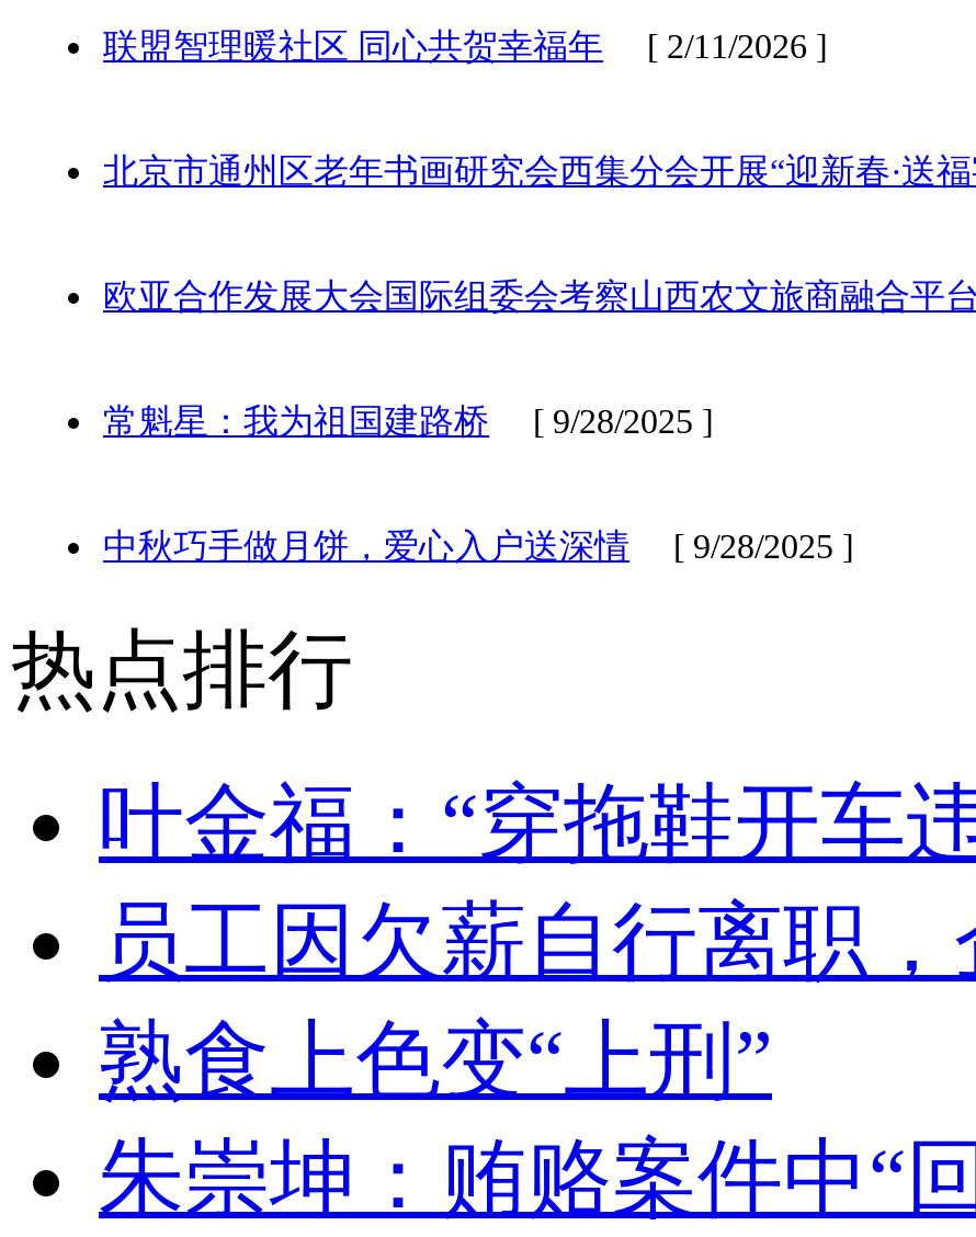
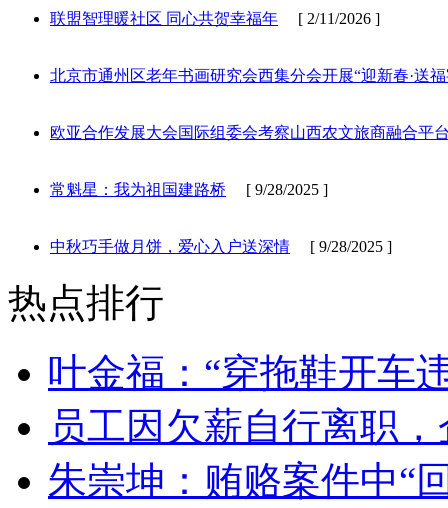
[99,1012,772,1107] 熟食上色变“上刑” -> none

